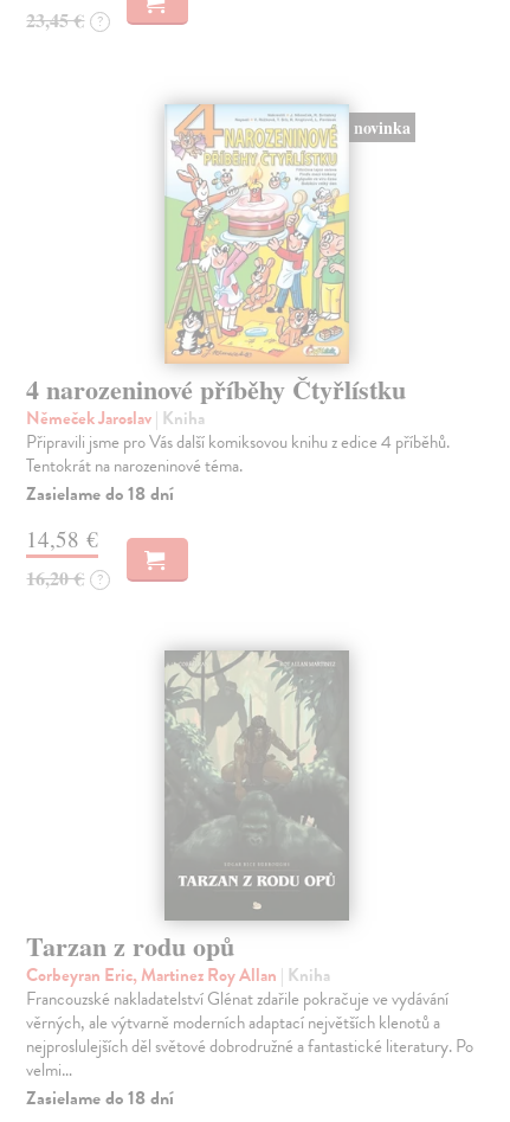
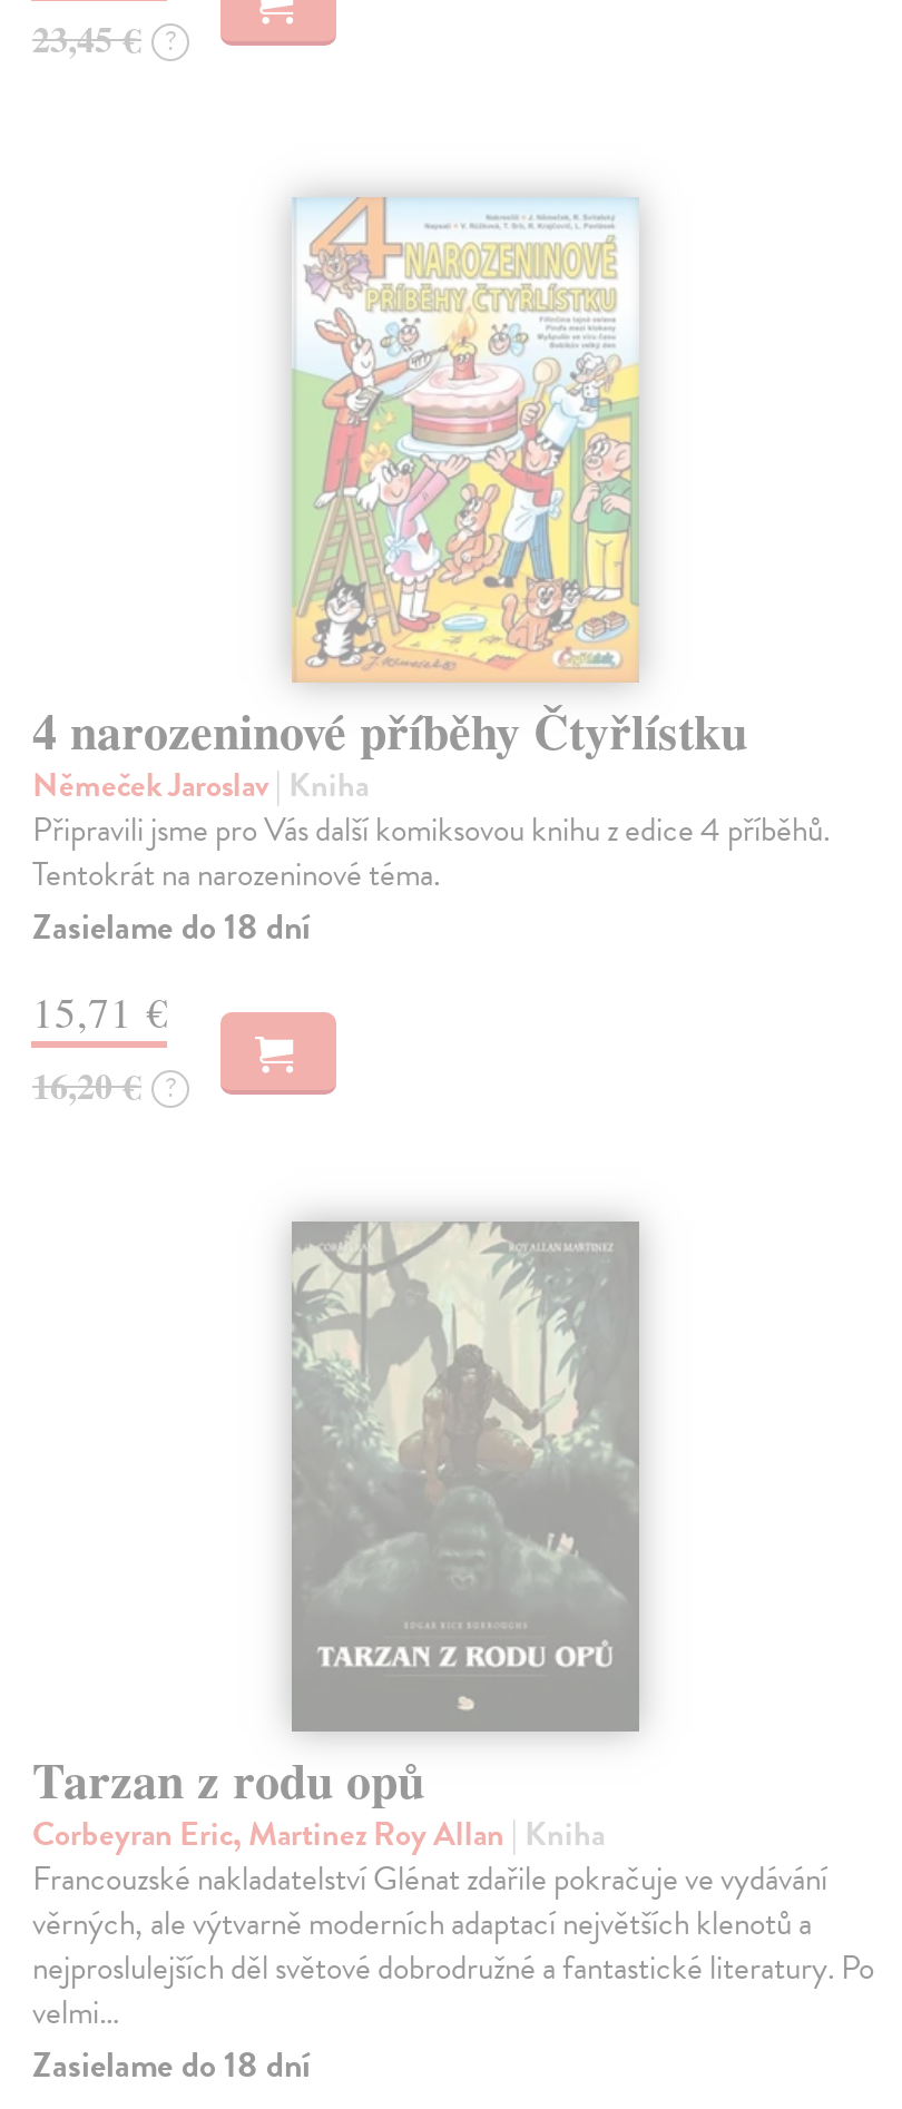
[354,115,410,140] novinka -> none
[27,523,99,553] 14,58 € -> [32,984,168,1040] 15,71 €

